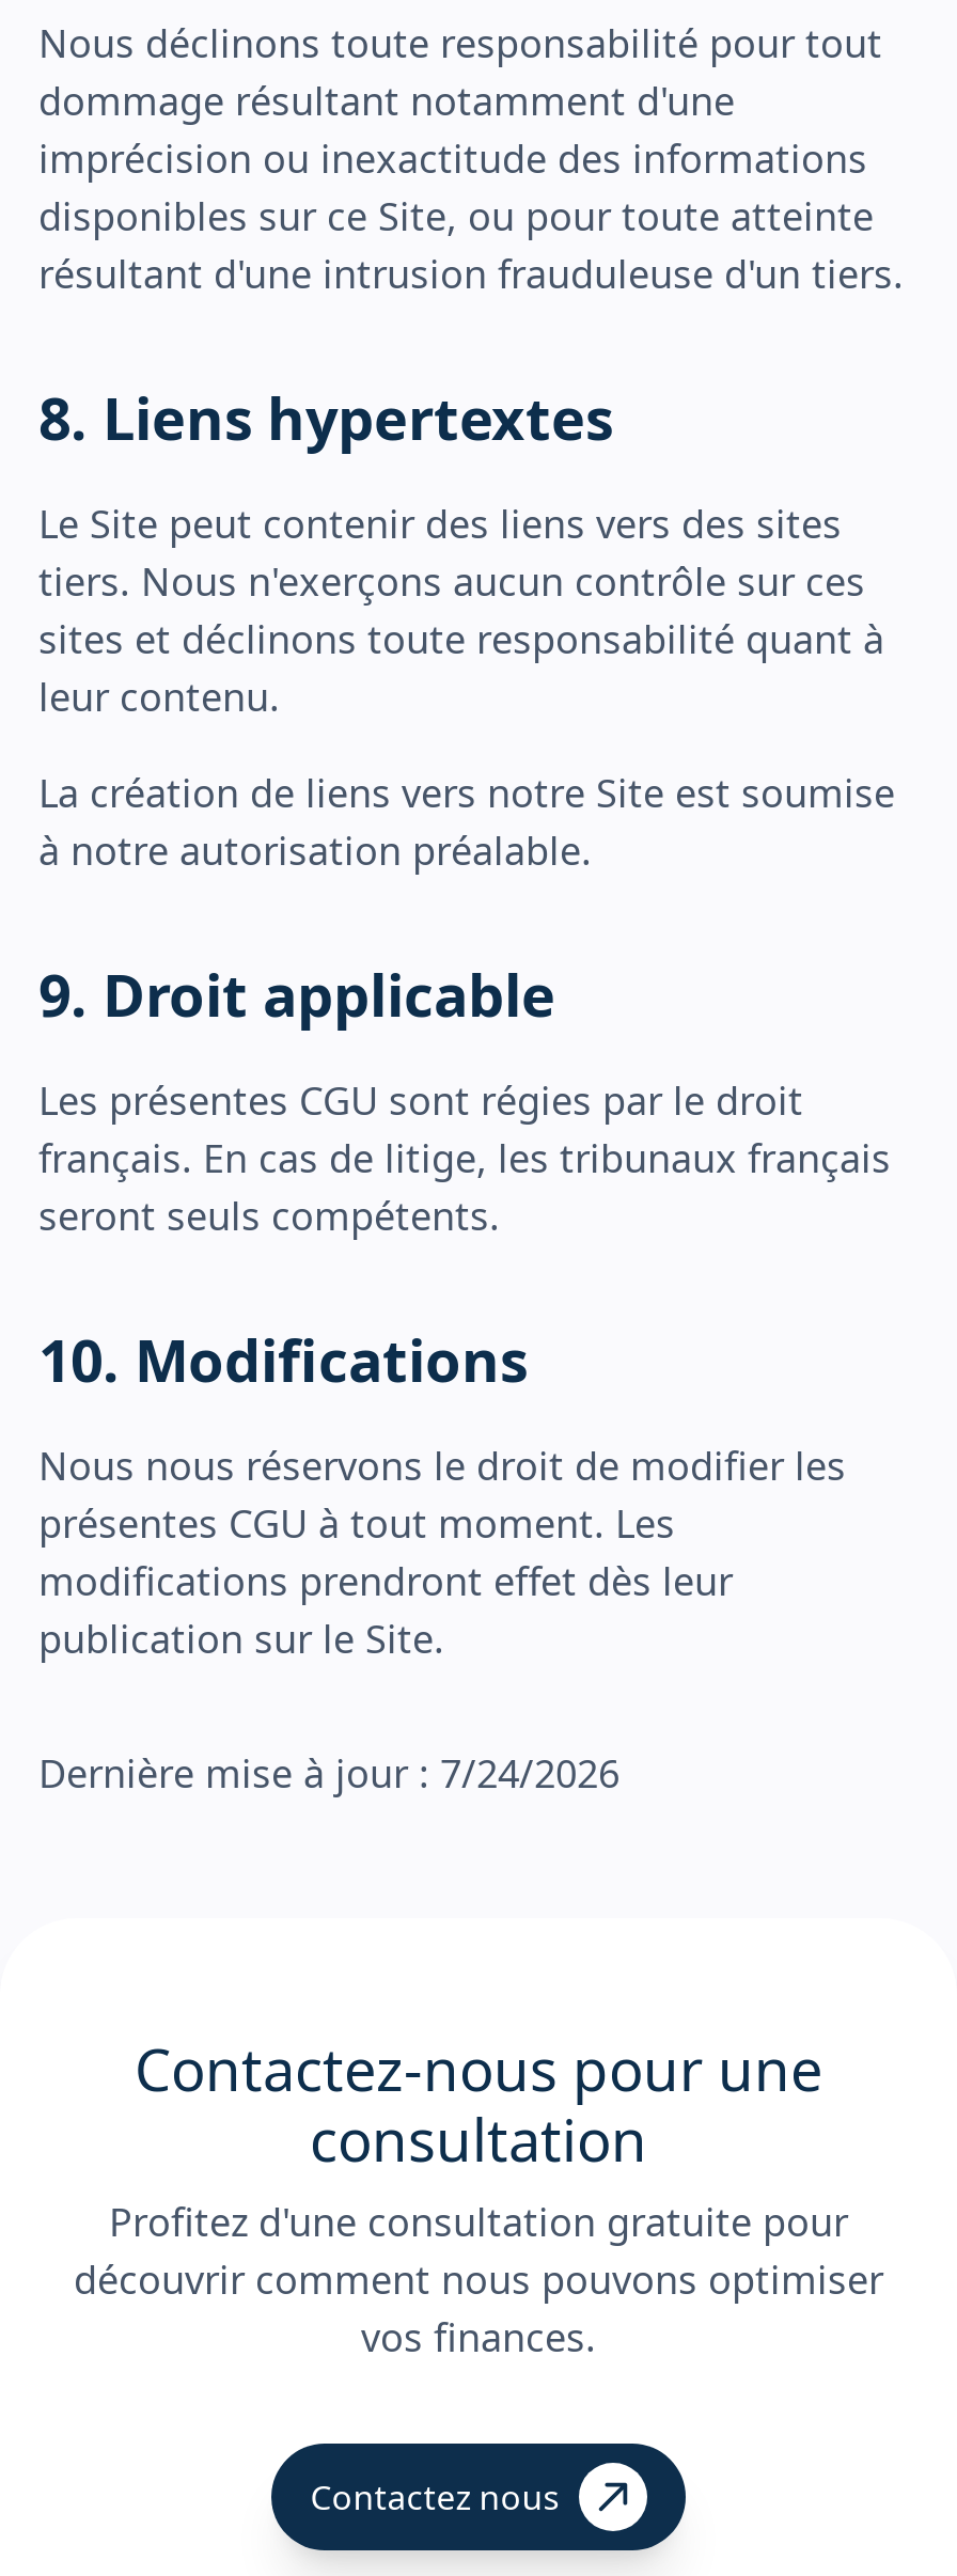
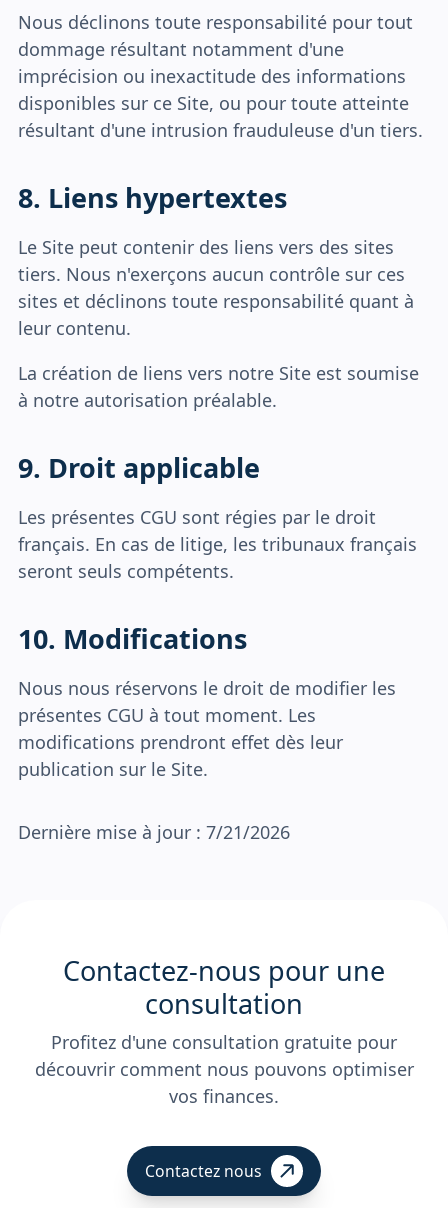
[38,1747,619,1799] Dernière mise à jour : 7/24/2026 -> [18,820,290,844] Dernière mise à jour : 7/21/2026

